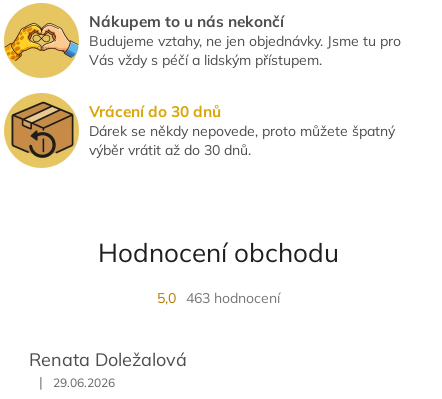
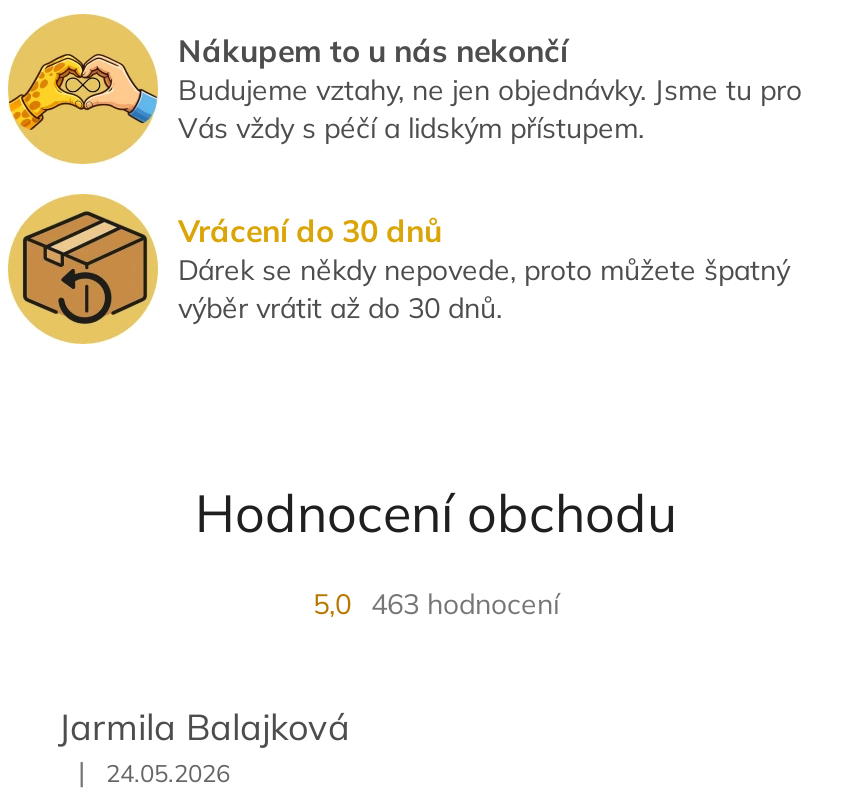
[29,348,187,371] Renata Doležalová -> [58,705,350,751] Jarmila Balajková
[53,375,115,390] 29.06.2026 -> [106,759,230,789] 24.05.2026

